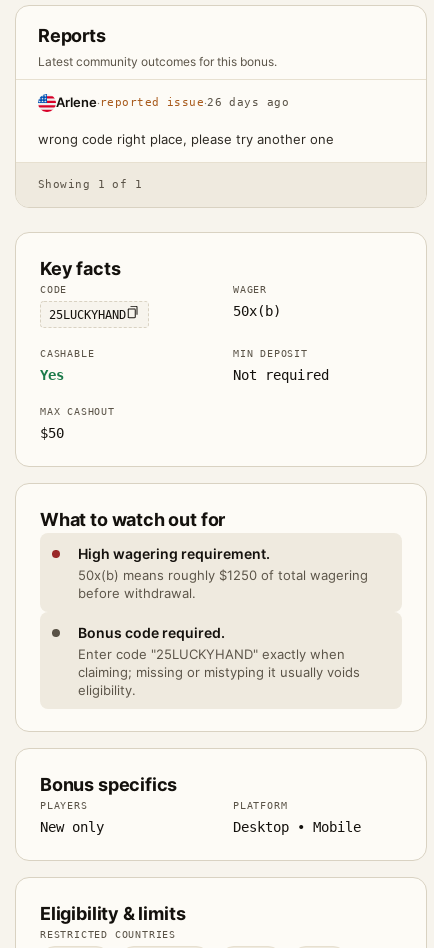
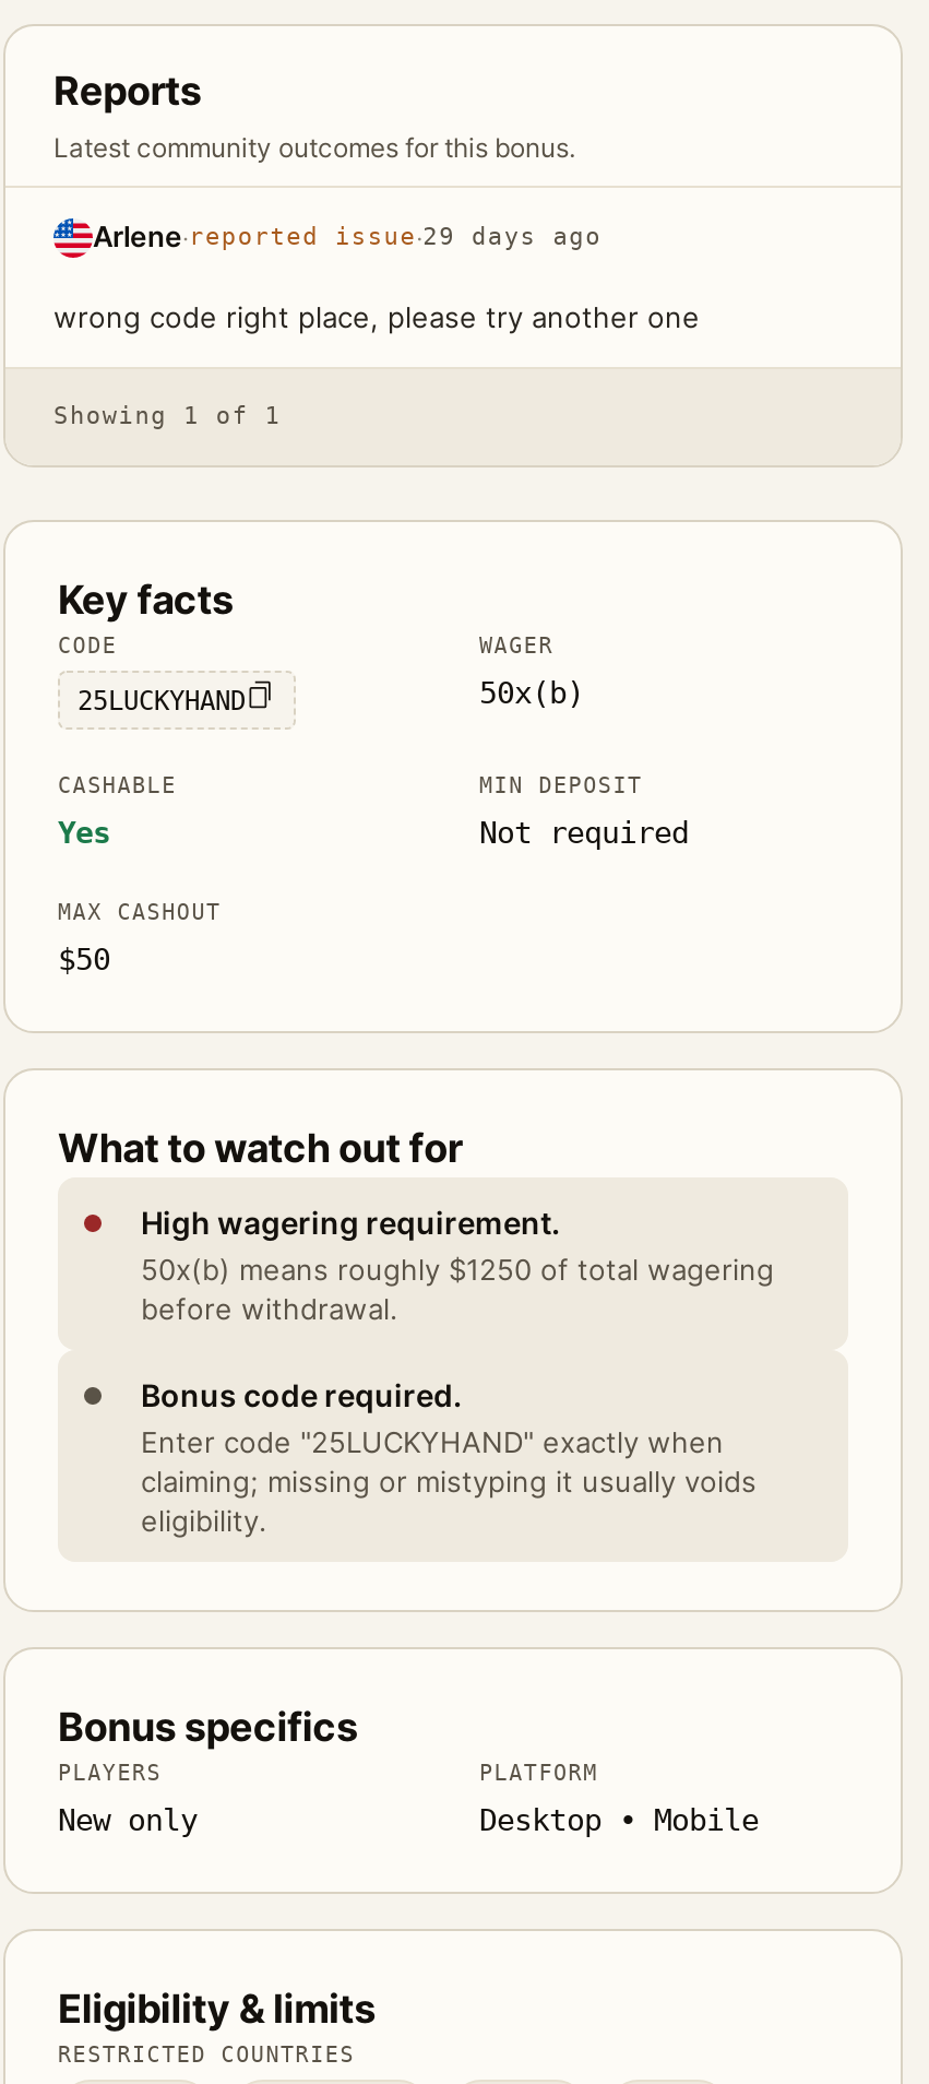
[56,94,289,110] Arlene · reported issue·26 days ago -> [93,218,602,253] Arlene · reported issue·29 days ago

